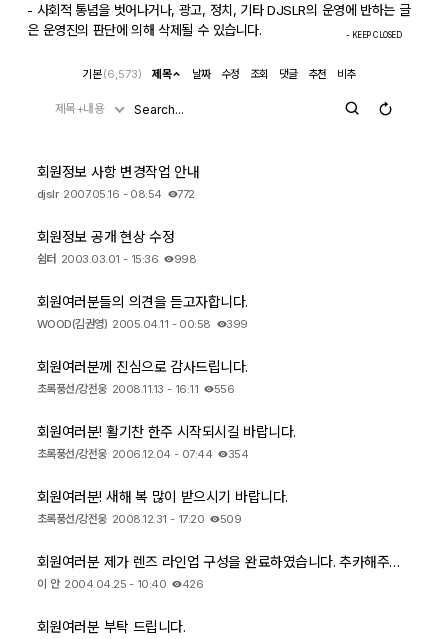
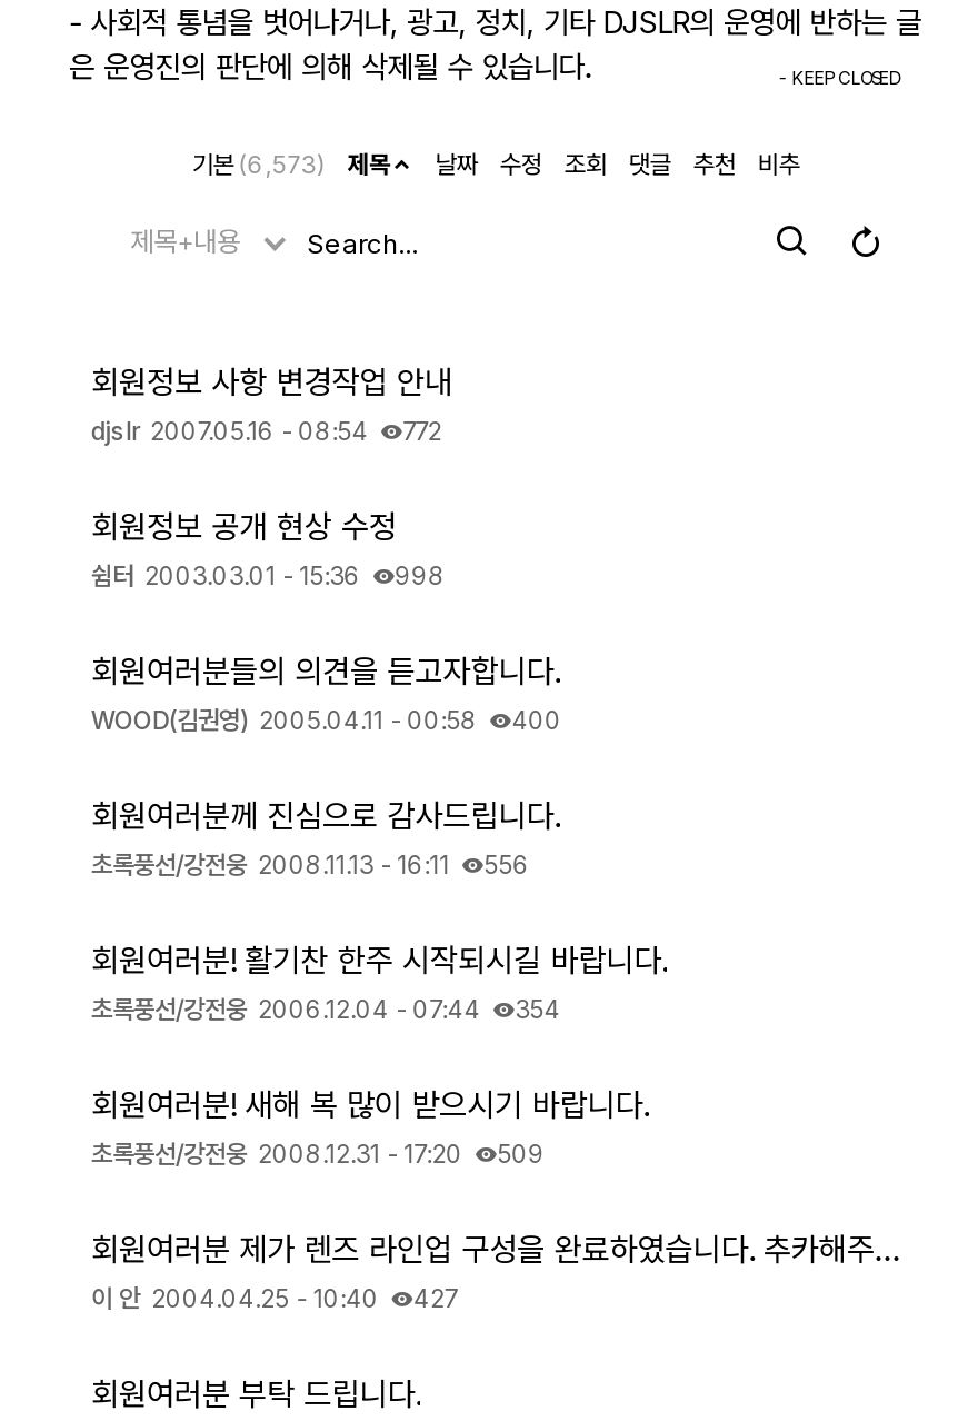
[226,317,248,331] 399 -> [512,706,562,737] 400
[37,577,203,591] 이 안 2004.04.25 - 10:40 426 -> [91,1284,456,1315] 이 안 2004.04.25 - 10:40 427

